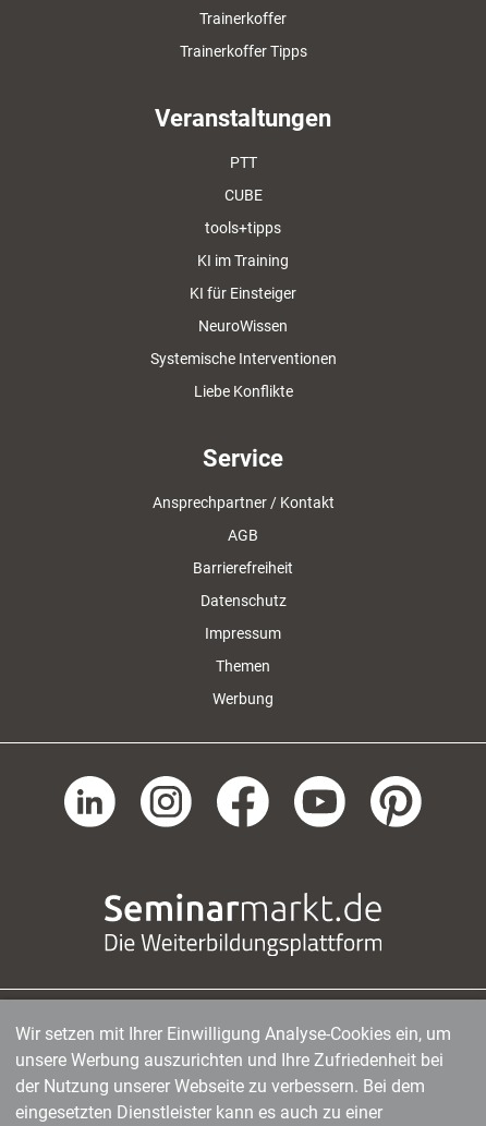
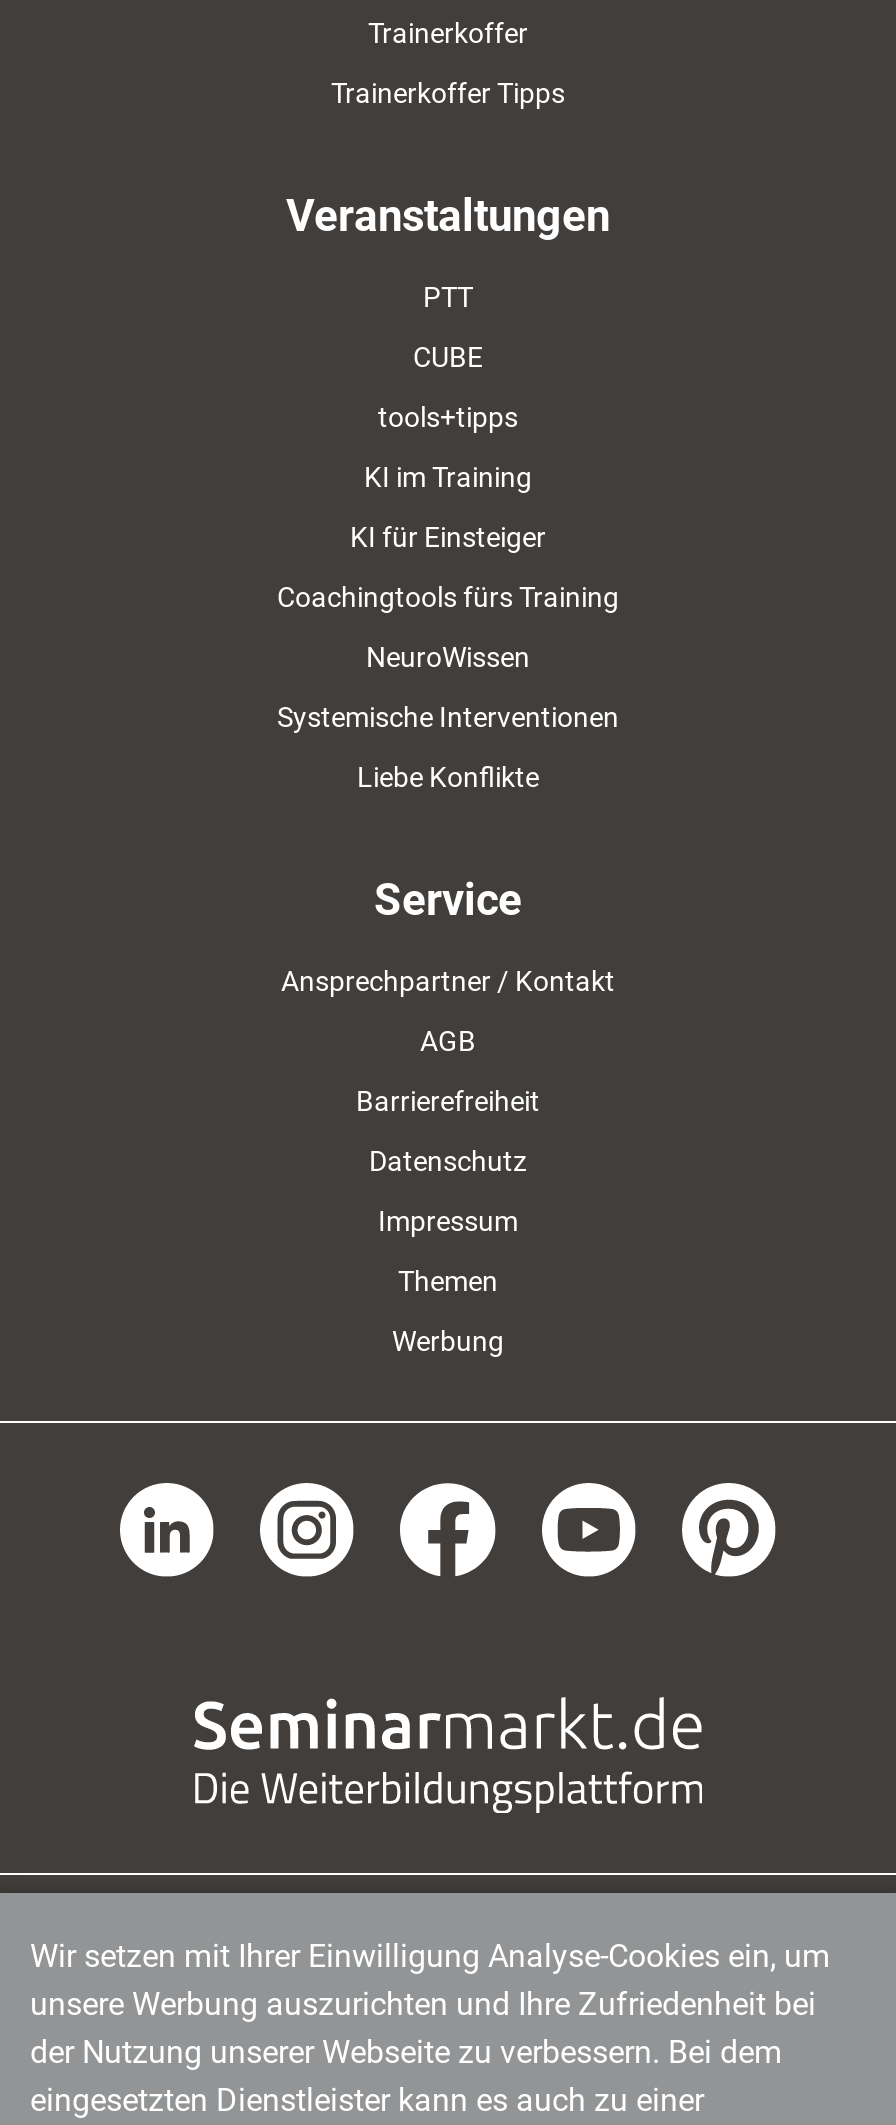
none -> [277,581,619,613] Coachingtools fürs Training

